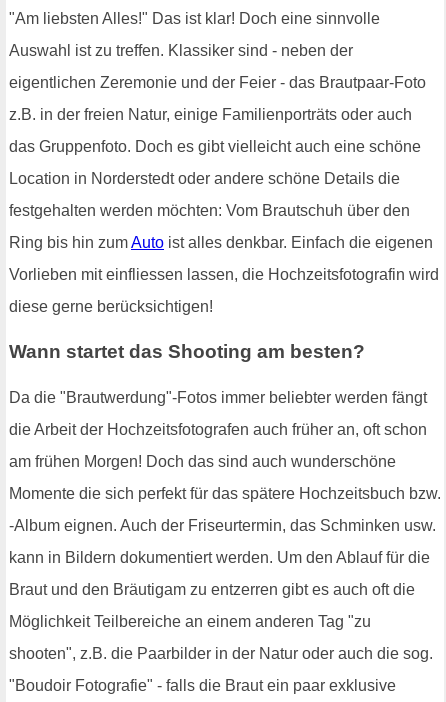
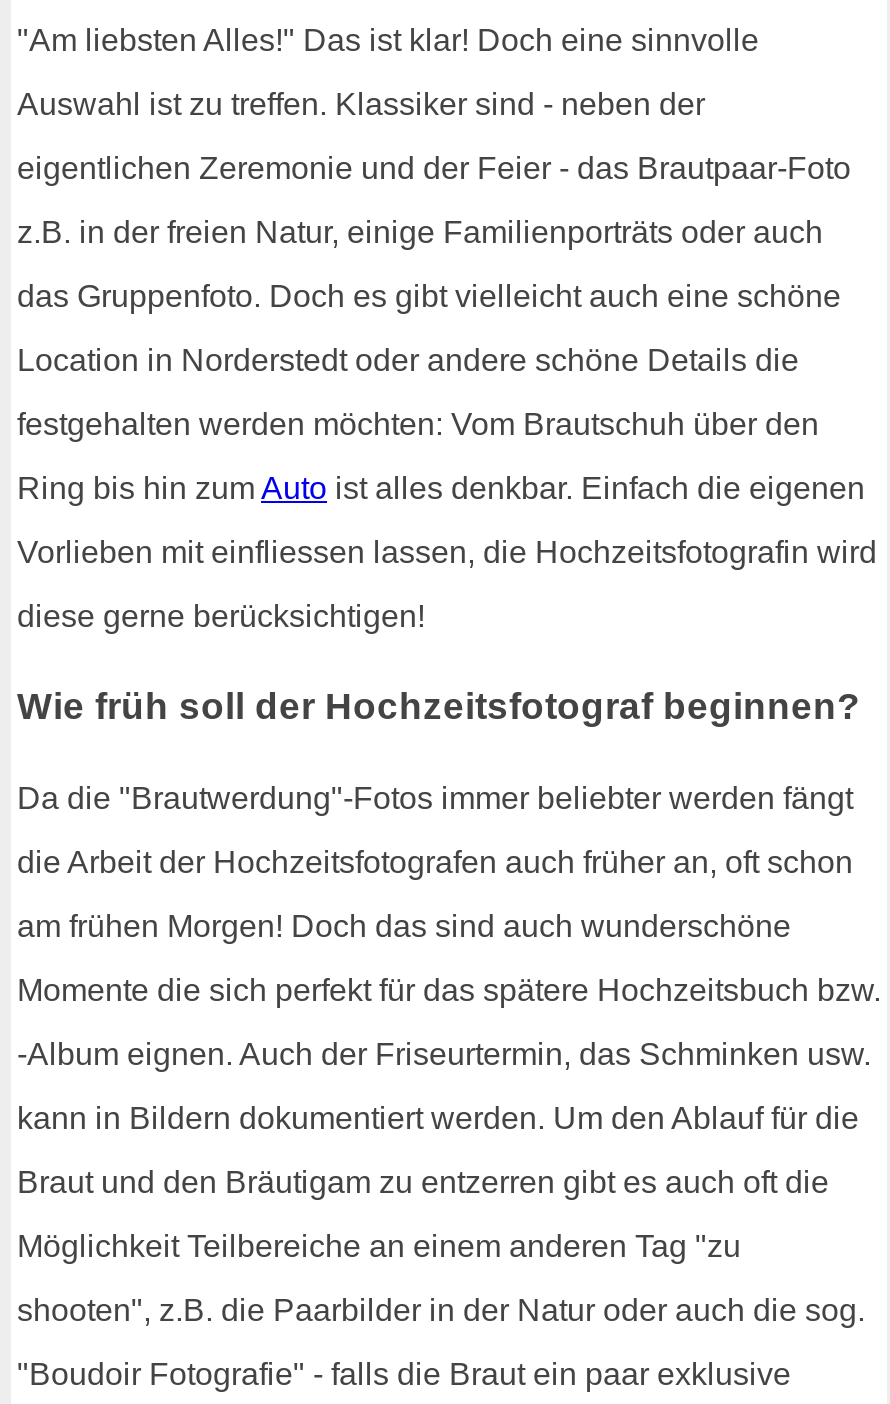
[9,341,365,362] Wann startet das Shooting am besten? -> [17,685,861,727] Wie früh soll der Hochzeitsfotograf beginnen?

